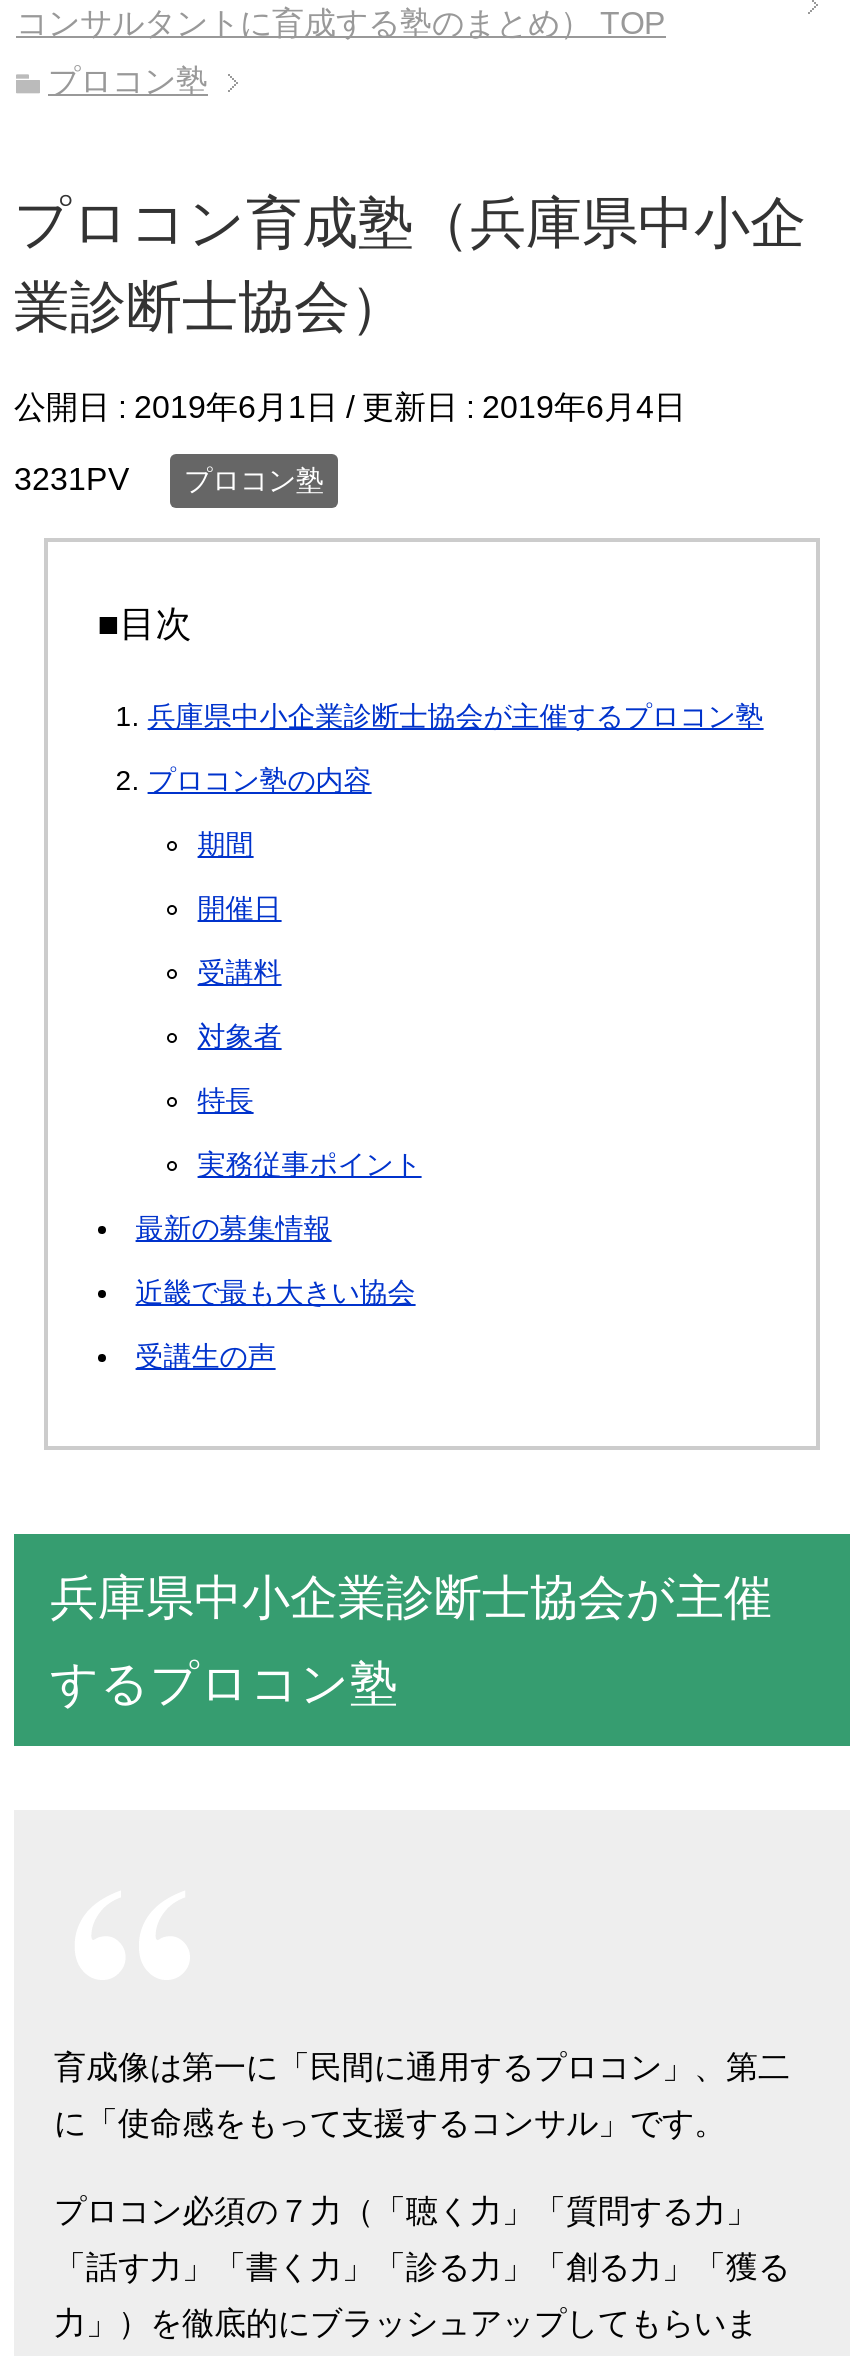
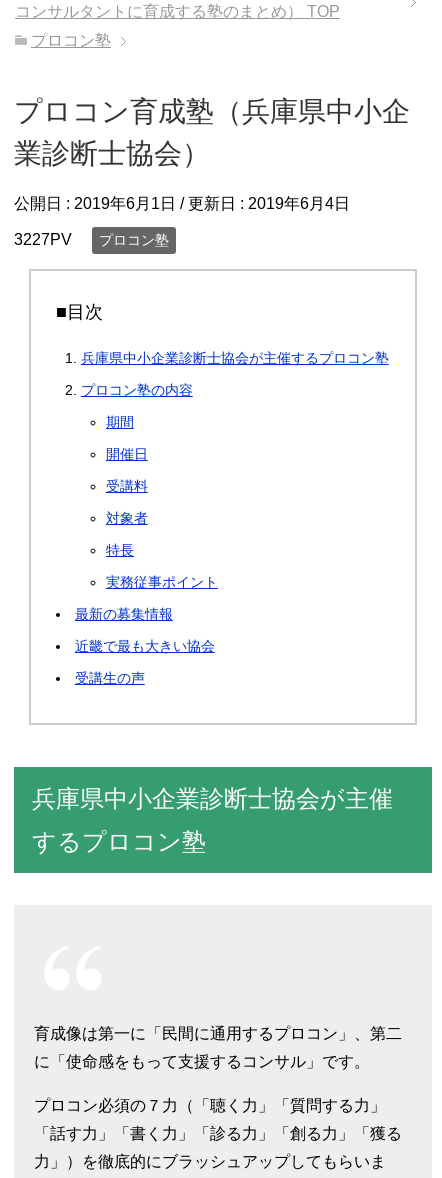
[14,462,324,496] 3231PV プロコン塾 -> [14,231,169,248] 3227PV プロコン塾

